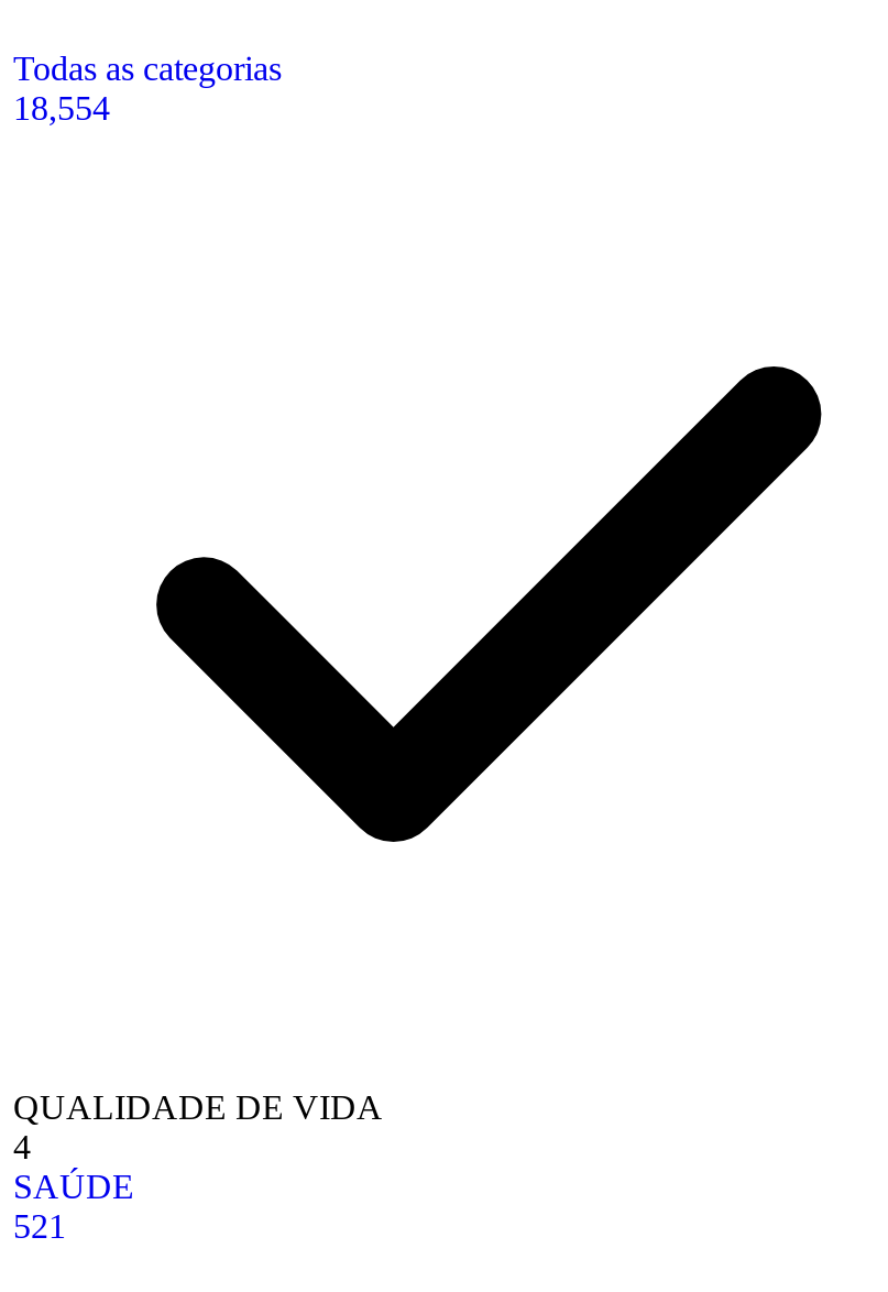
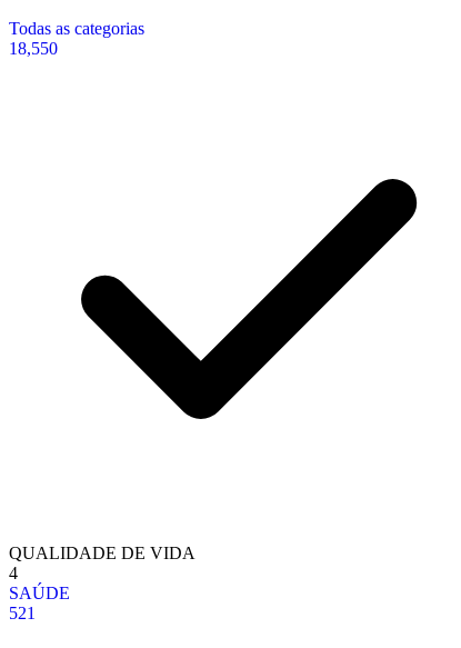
[13,89,110,126] 18,554 -> [9,39,58,58] 18,550

